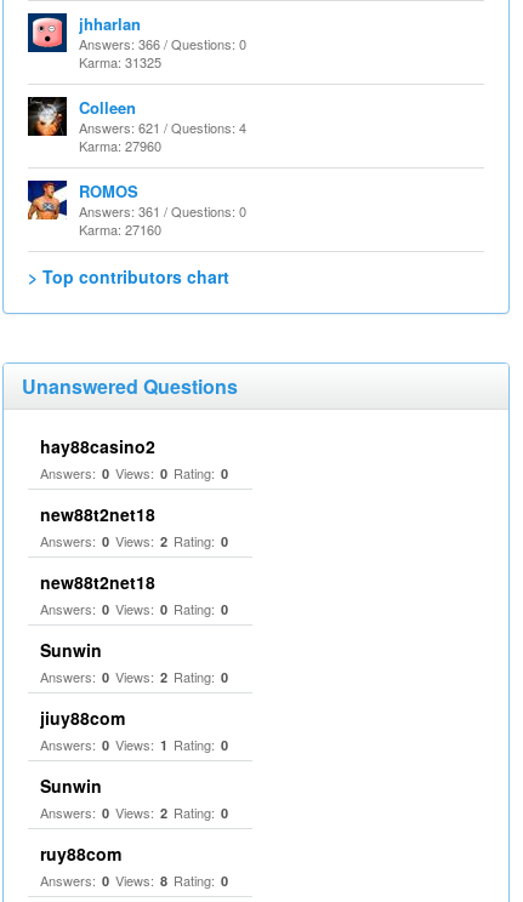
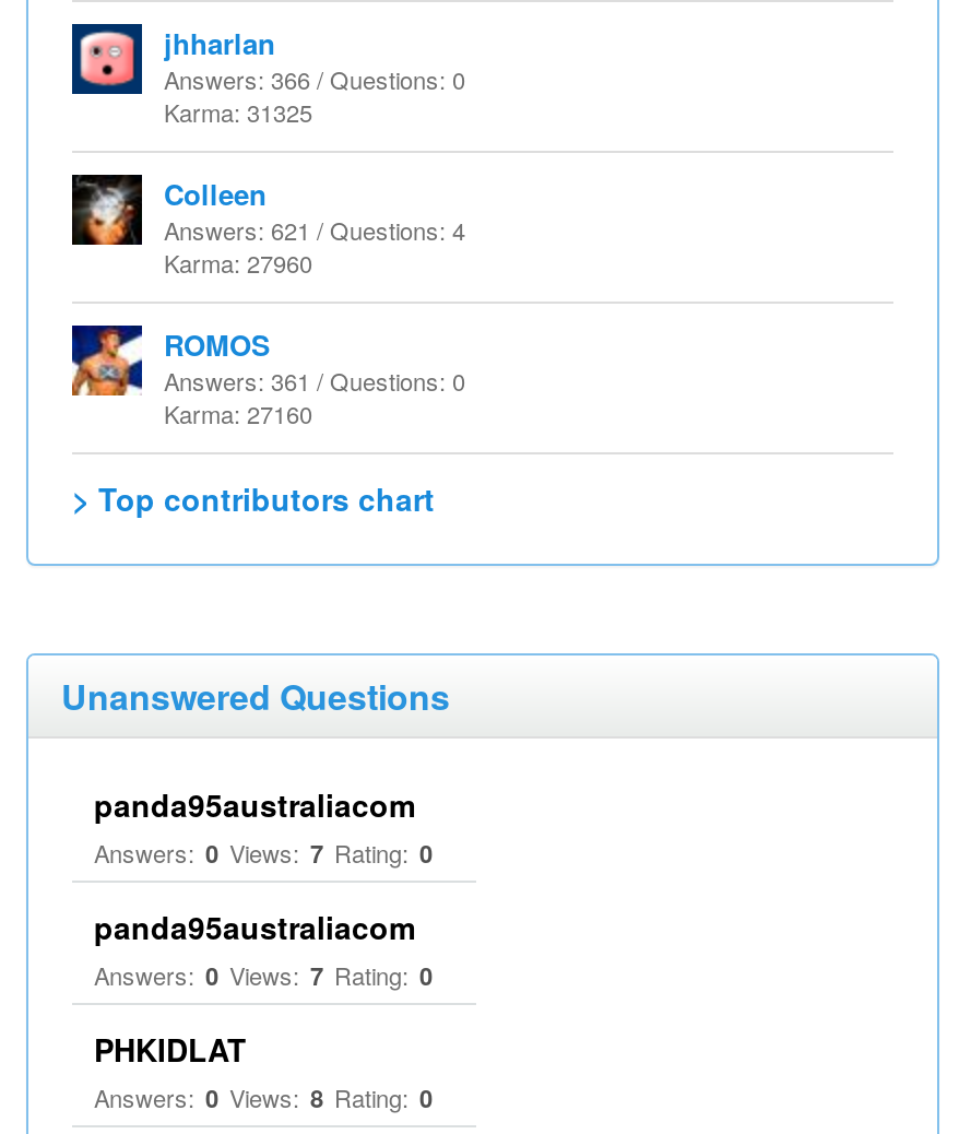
[40,434,228,866] hay88casino2 | Answers: 0 Views: 0 Rating: 0 | new88t2net18 | Answers: 0 Views: 2 Rating: 0 | new88t2net18 | Answers: 0 Views: 0 Rating: 0 | Sunwin | Answers: 0 Views: 2 Rating: 0 | jiuy88com | Answers: 0 Views: 1 Rating: 0 | Sunwin | Answers: 0 Views: 2 Rating: 0 | ruy88com -> [94,782,433,1071] panda95australiacom | Answers: 0 Views: 7 Rating: 0 | panda95australiacom | Answers: 0 Views: 7 Rating: 0 | PHKIDLAT

